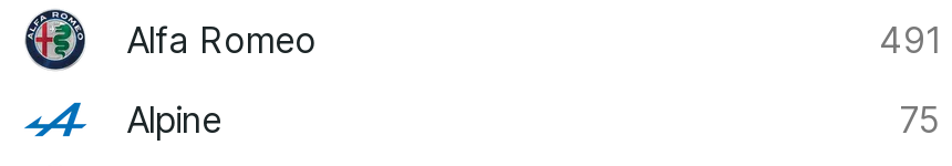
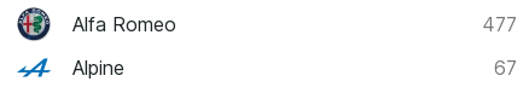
[879,17,941,61] 491 -> [482,11,517,36] 477
[899,96,941,141] 75 -> [494,55,517,79] 67

